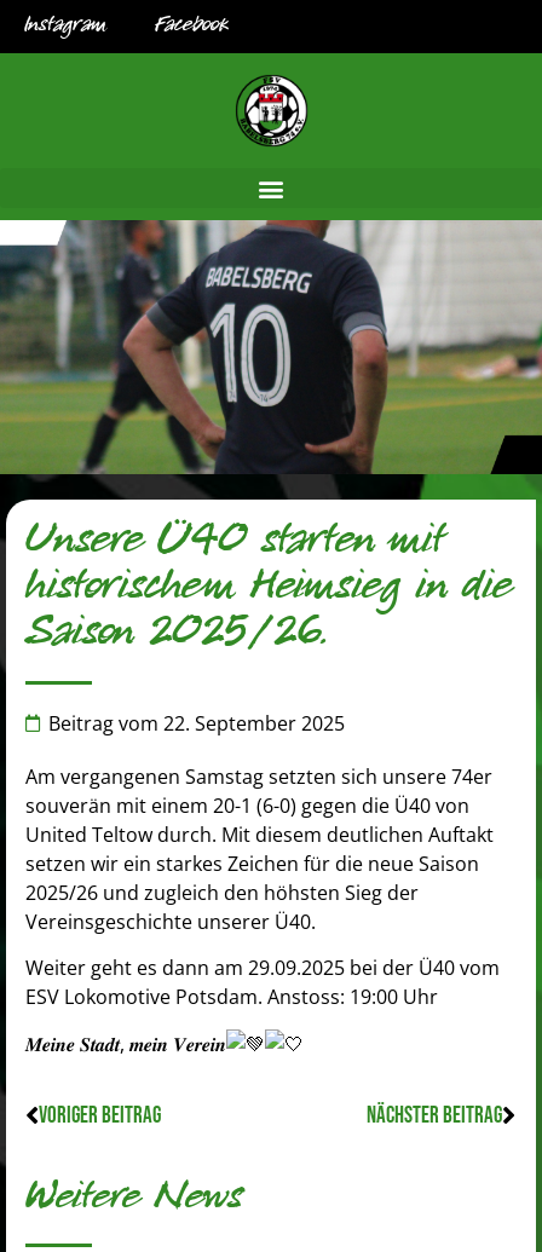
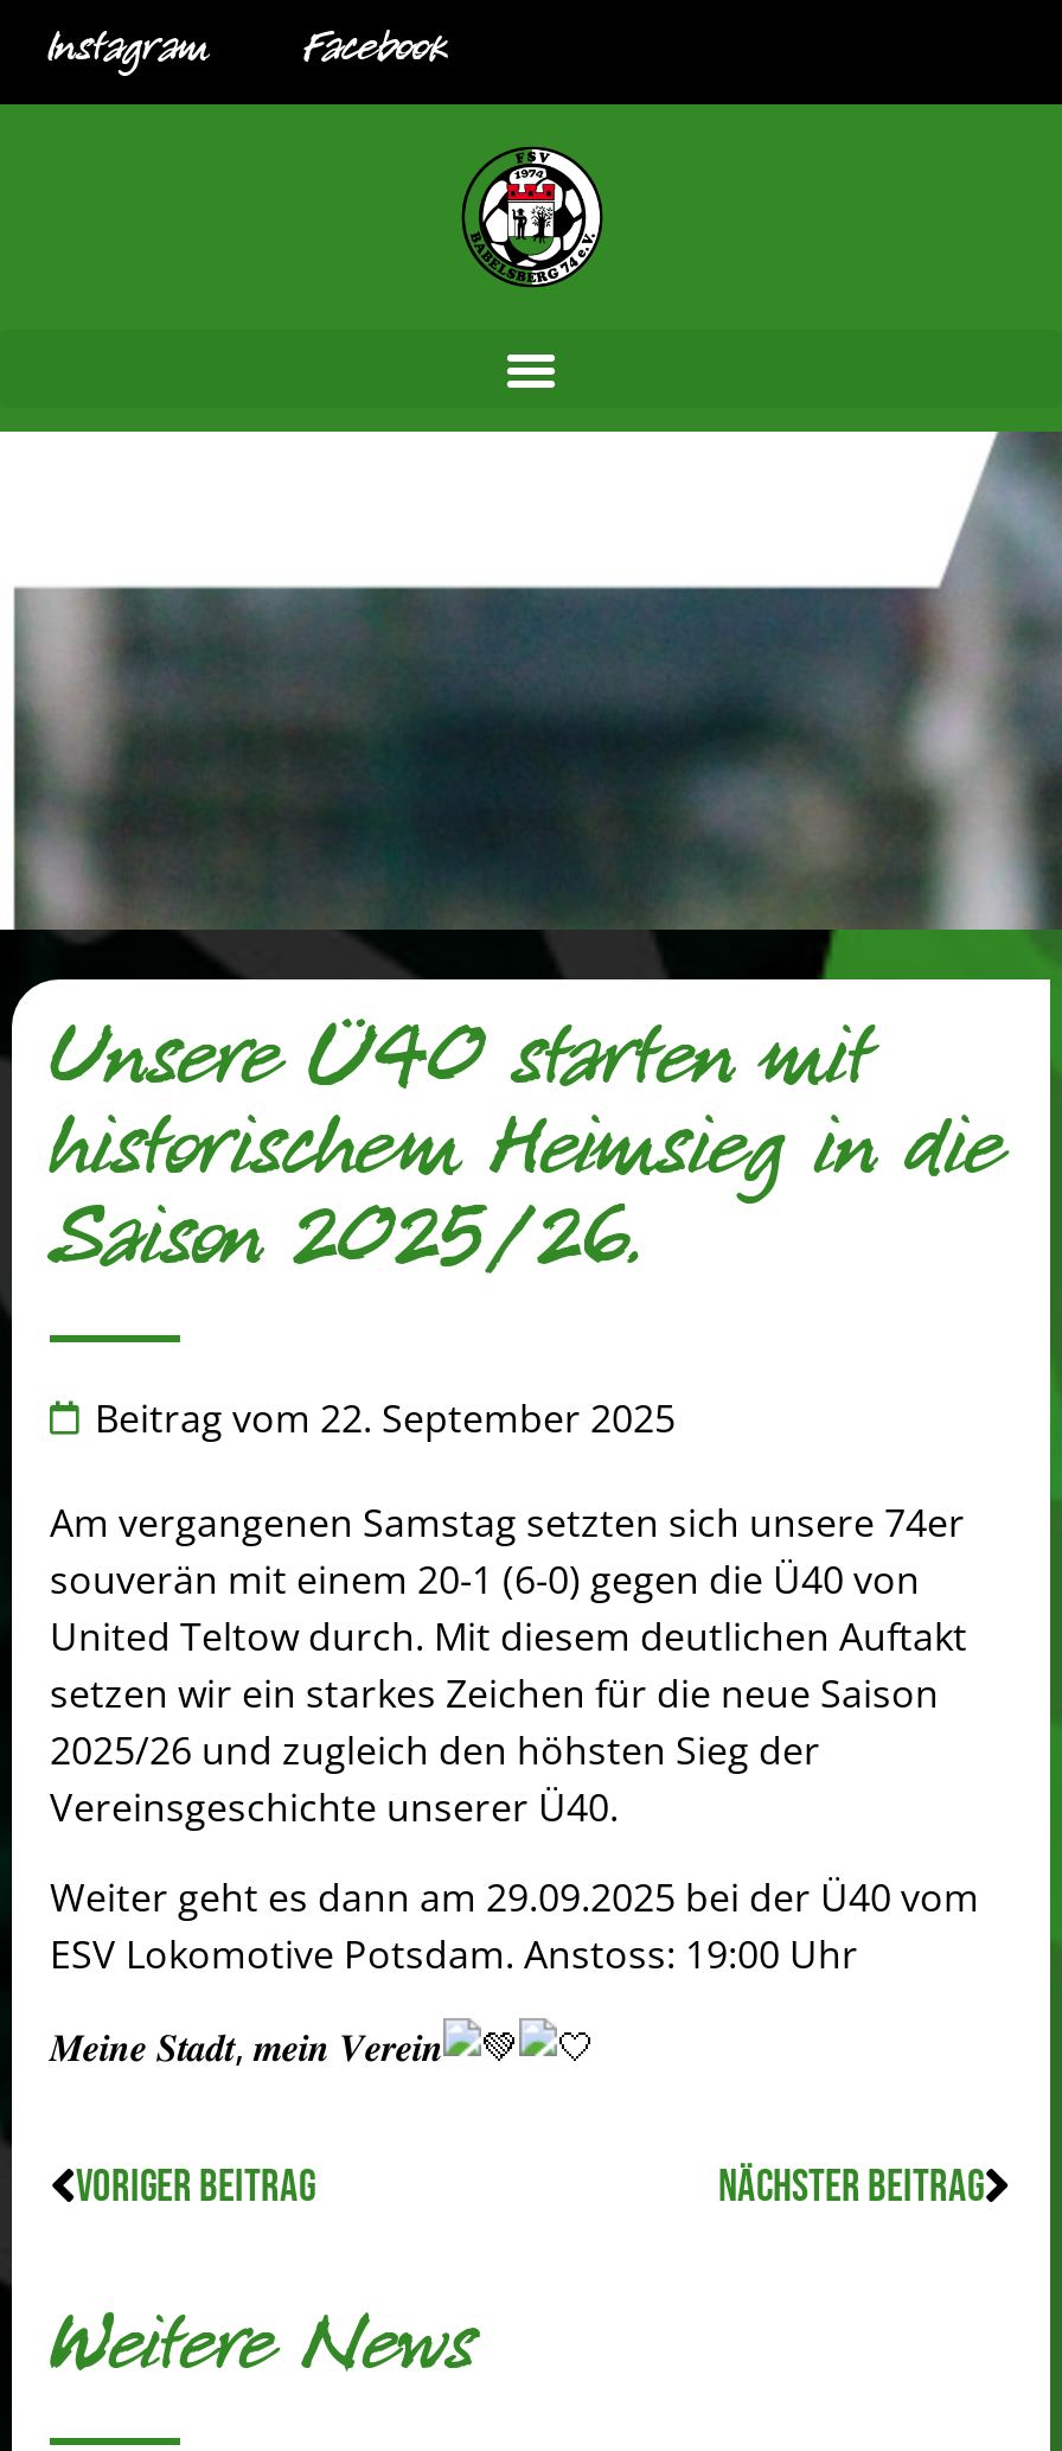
[4,219,538,475] [image] -> [7,429,1055,932] [image]

